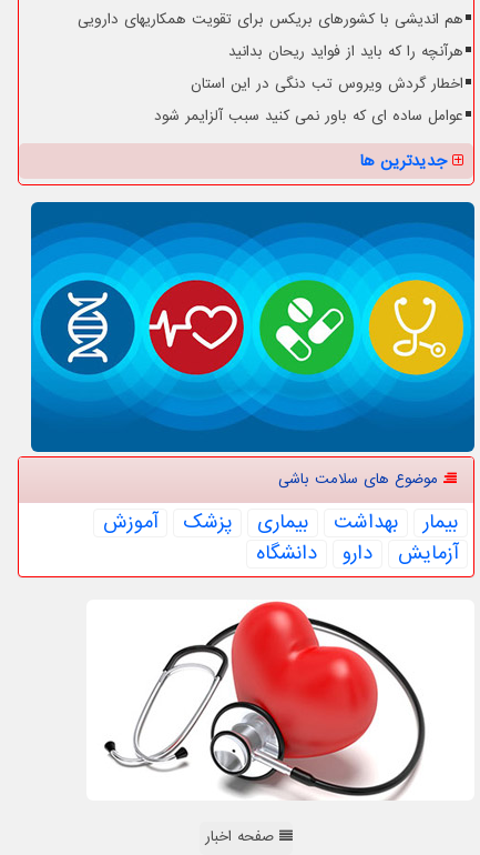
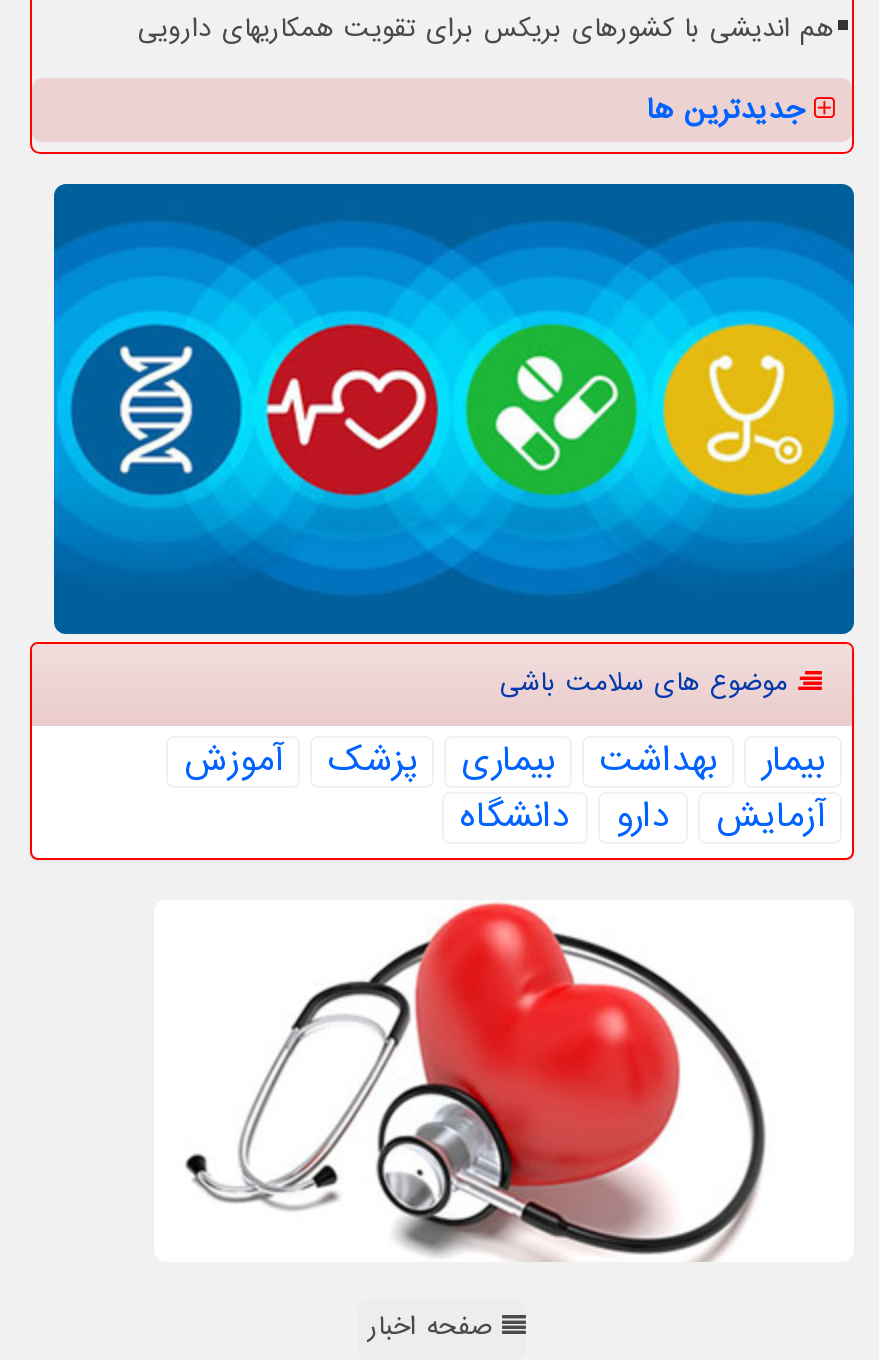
[154,41,463,127] هرآنچه را که باید از فواید ریحان بدانید | اخطار گردش ویروس تب دنگی در این استان | عوامل ساده ای که باور نمی کنید سبب آلزایمر شود -> none

